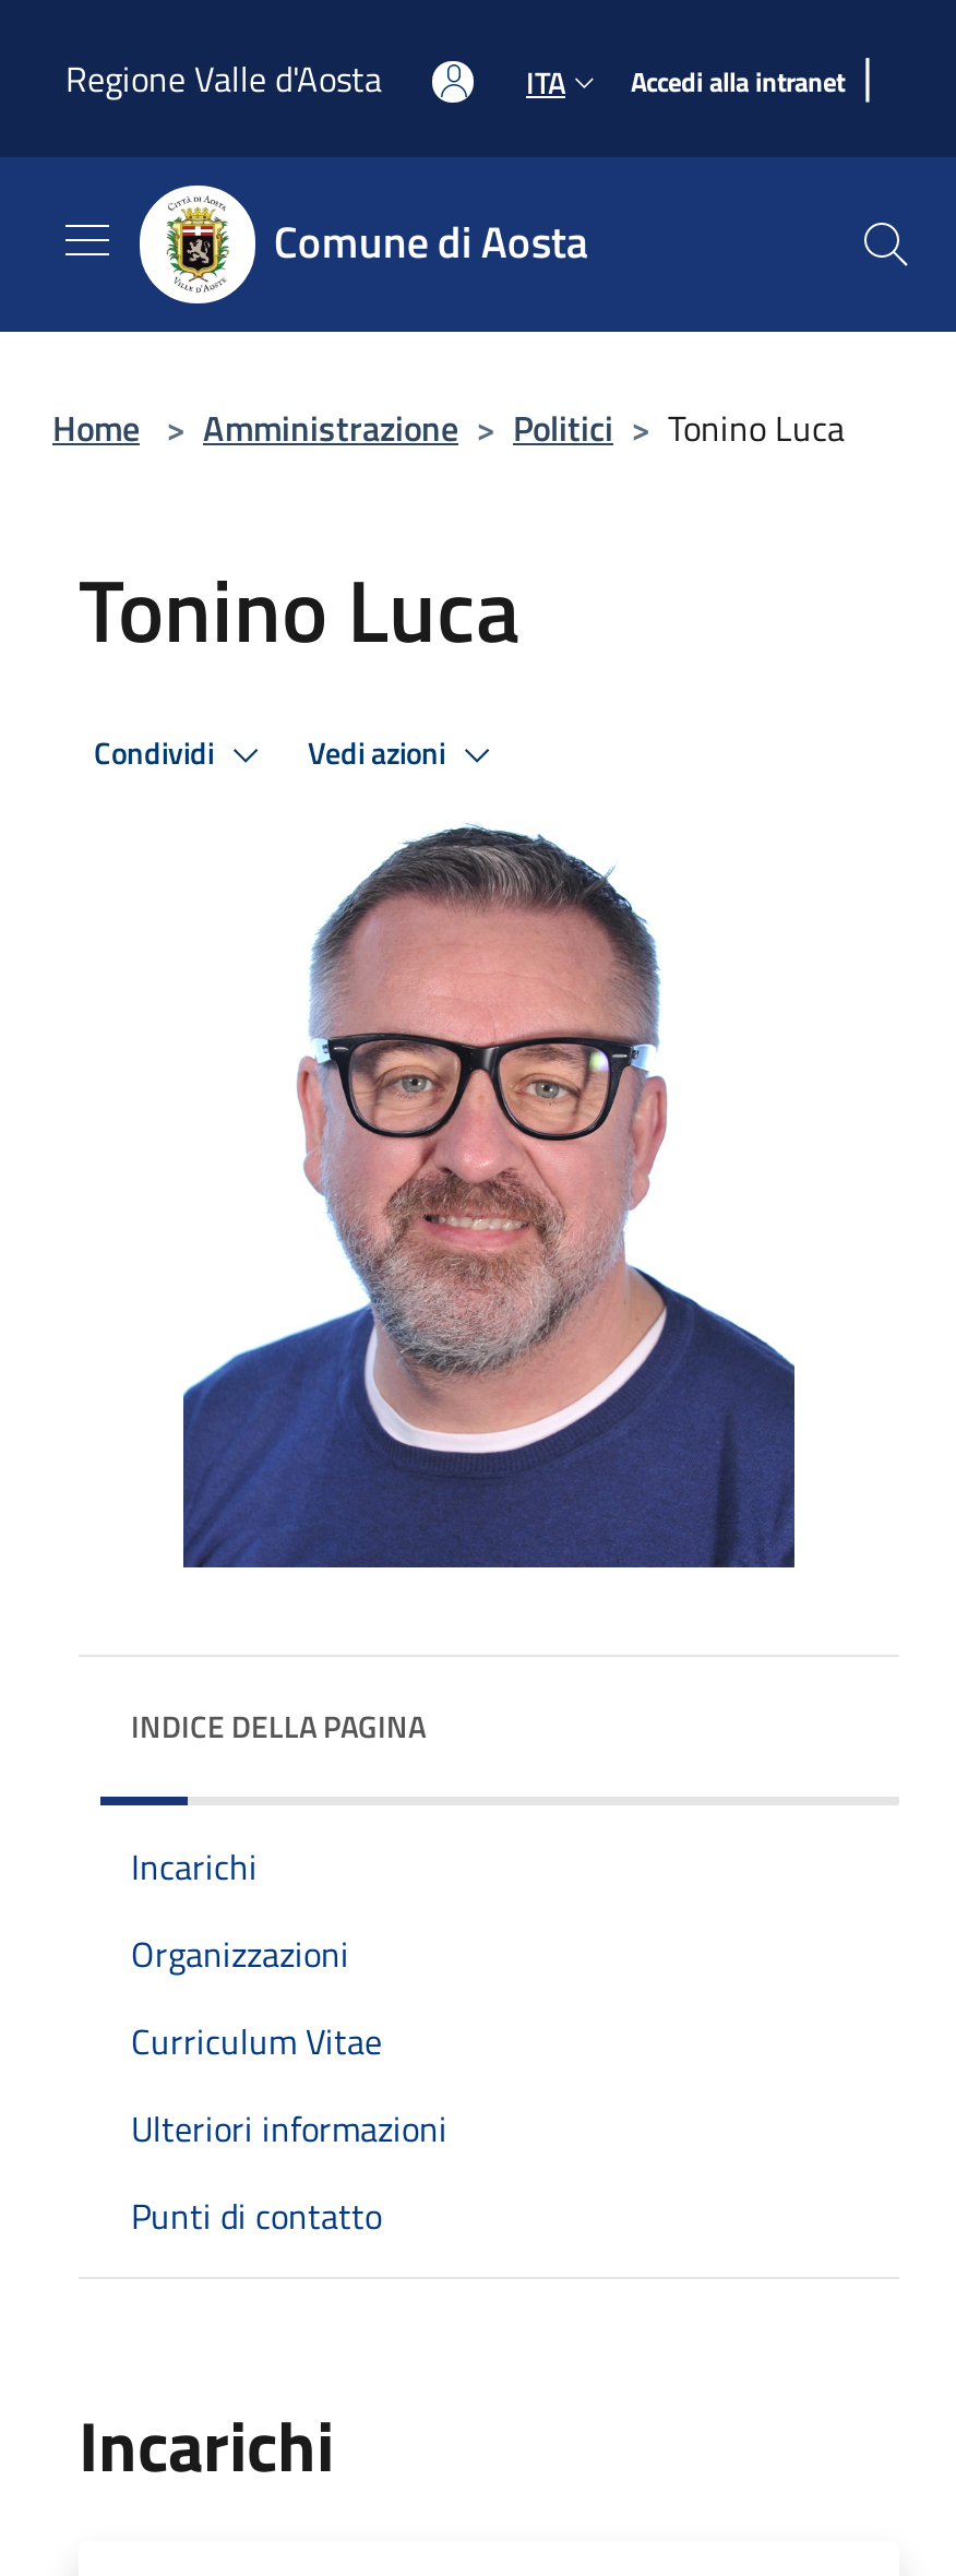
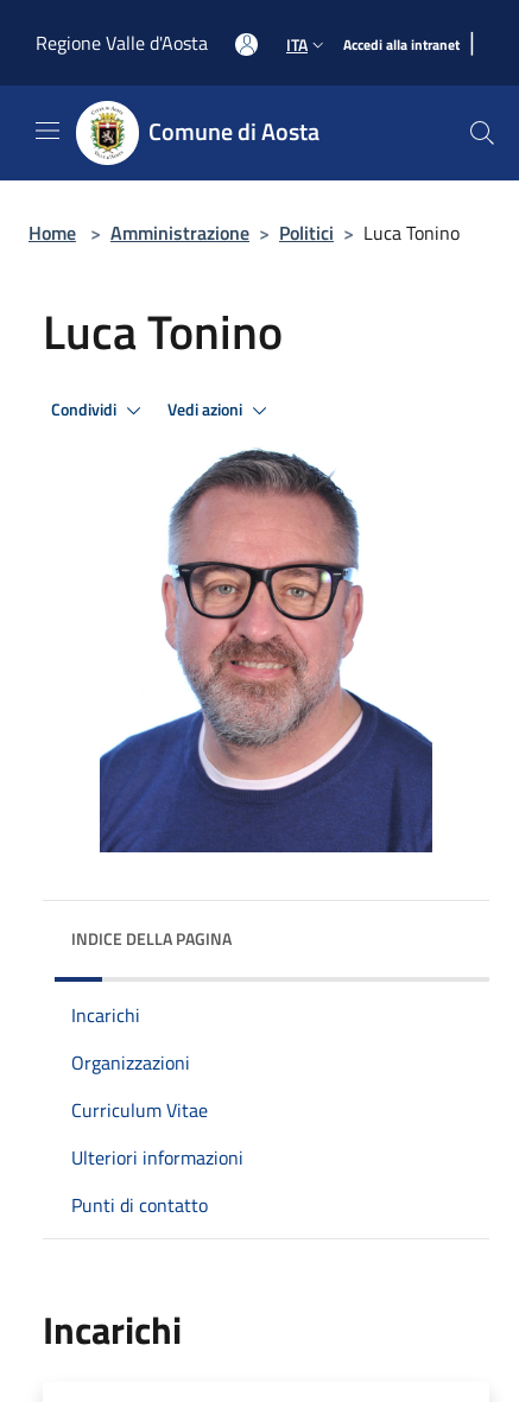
[52,402,845,454] Home > Amministrazione > Politici > Tonino Luca -> [29,218,460,247] Home > Amministrazione > Politici > Luca Tonino
[79,544,519,677] Tonino Luca -> [43,296,283,368] Luca Tonino

